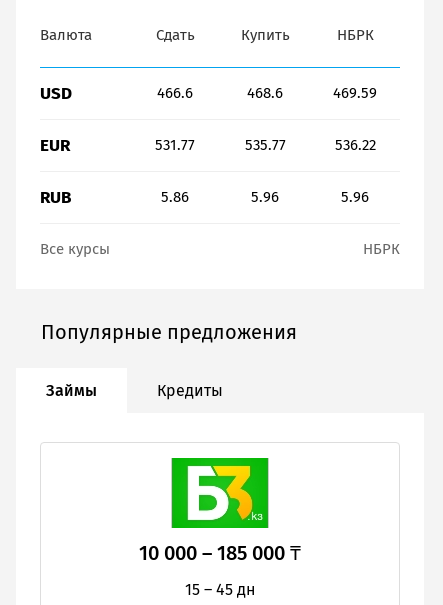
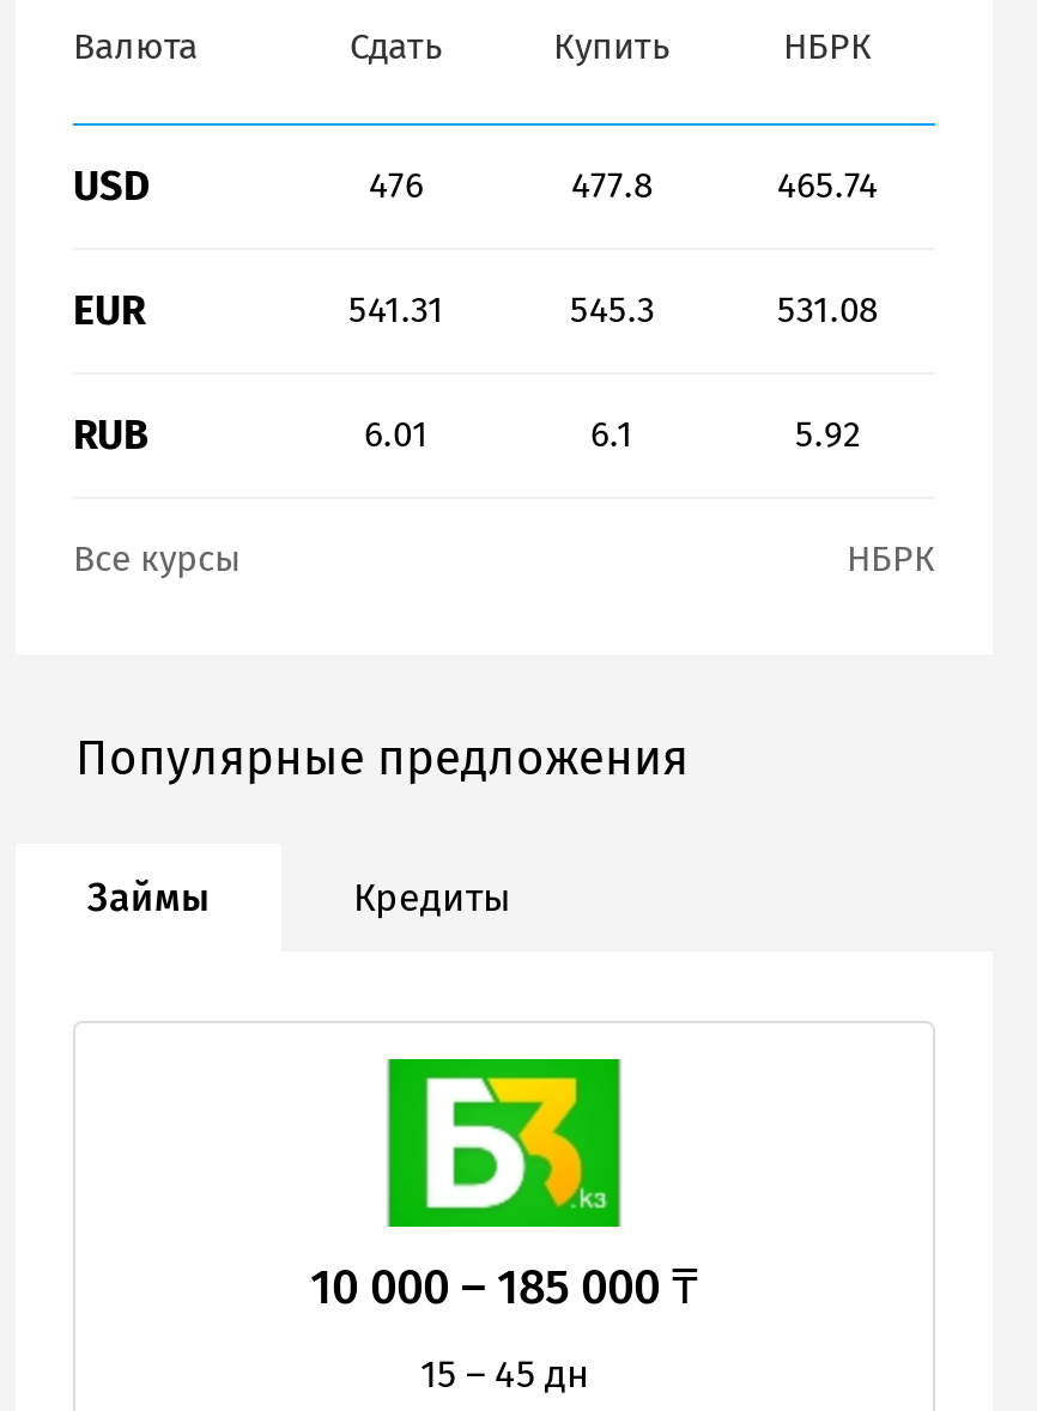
[157,84,193,102] 466.6 -> [369,164,424,207] 476
[247,84,283,102] 468.6 -> [571,164,653,207] 477.8
[333,84,377,102] 469.59 -> [777,164,878,207] 465.74
[155,136,195,154] 531.77 -> [348,288,444,332] 541.31
[244,136,285,154] 535.77 -> [570,288,654,332] 545.3
[334,136,375,154] 536.22 -> [777,288,878,332] 531.08
[161,188,189,206] 5.86 -> [364,413,429,456] 6.01
[251,188,279,206] 5.96 -> [590,413,633,456] 6.1
[341,188,369,206] 5.96 -> [795,413,860,456] 5.92

